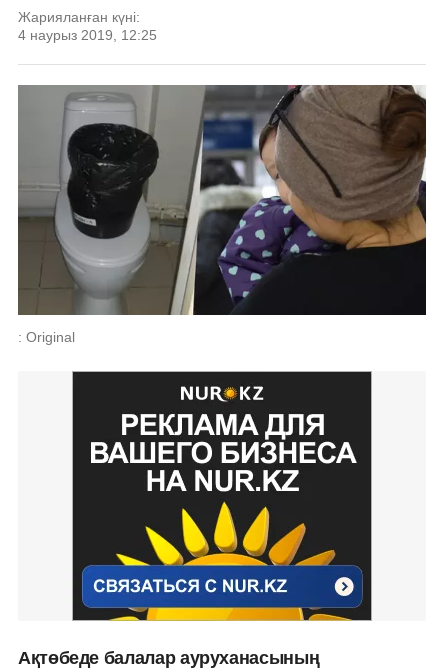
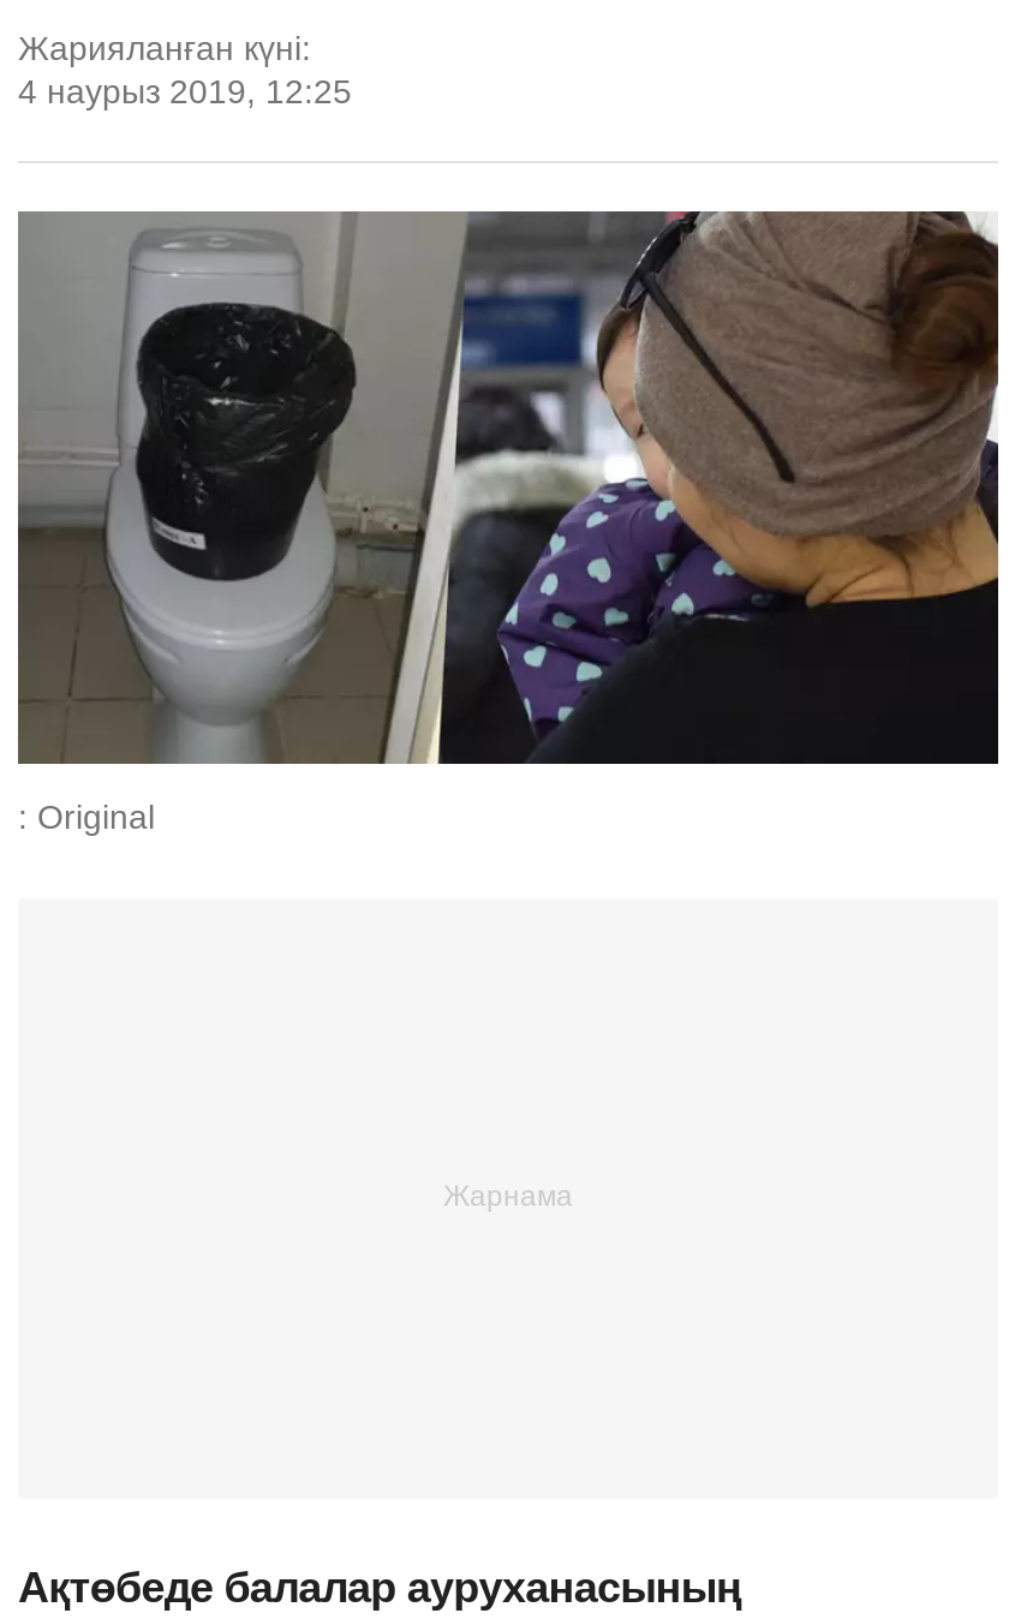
[71,371,373,622] [image] -> none

